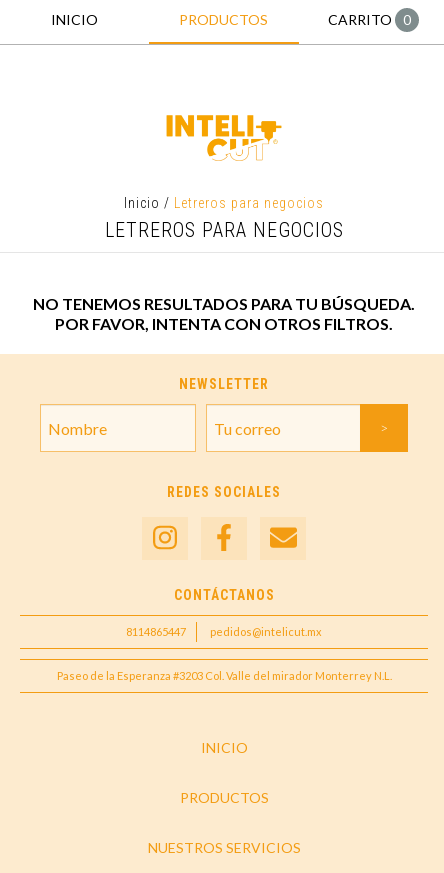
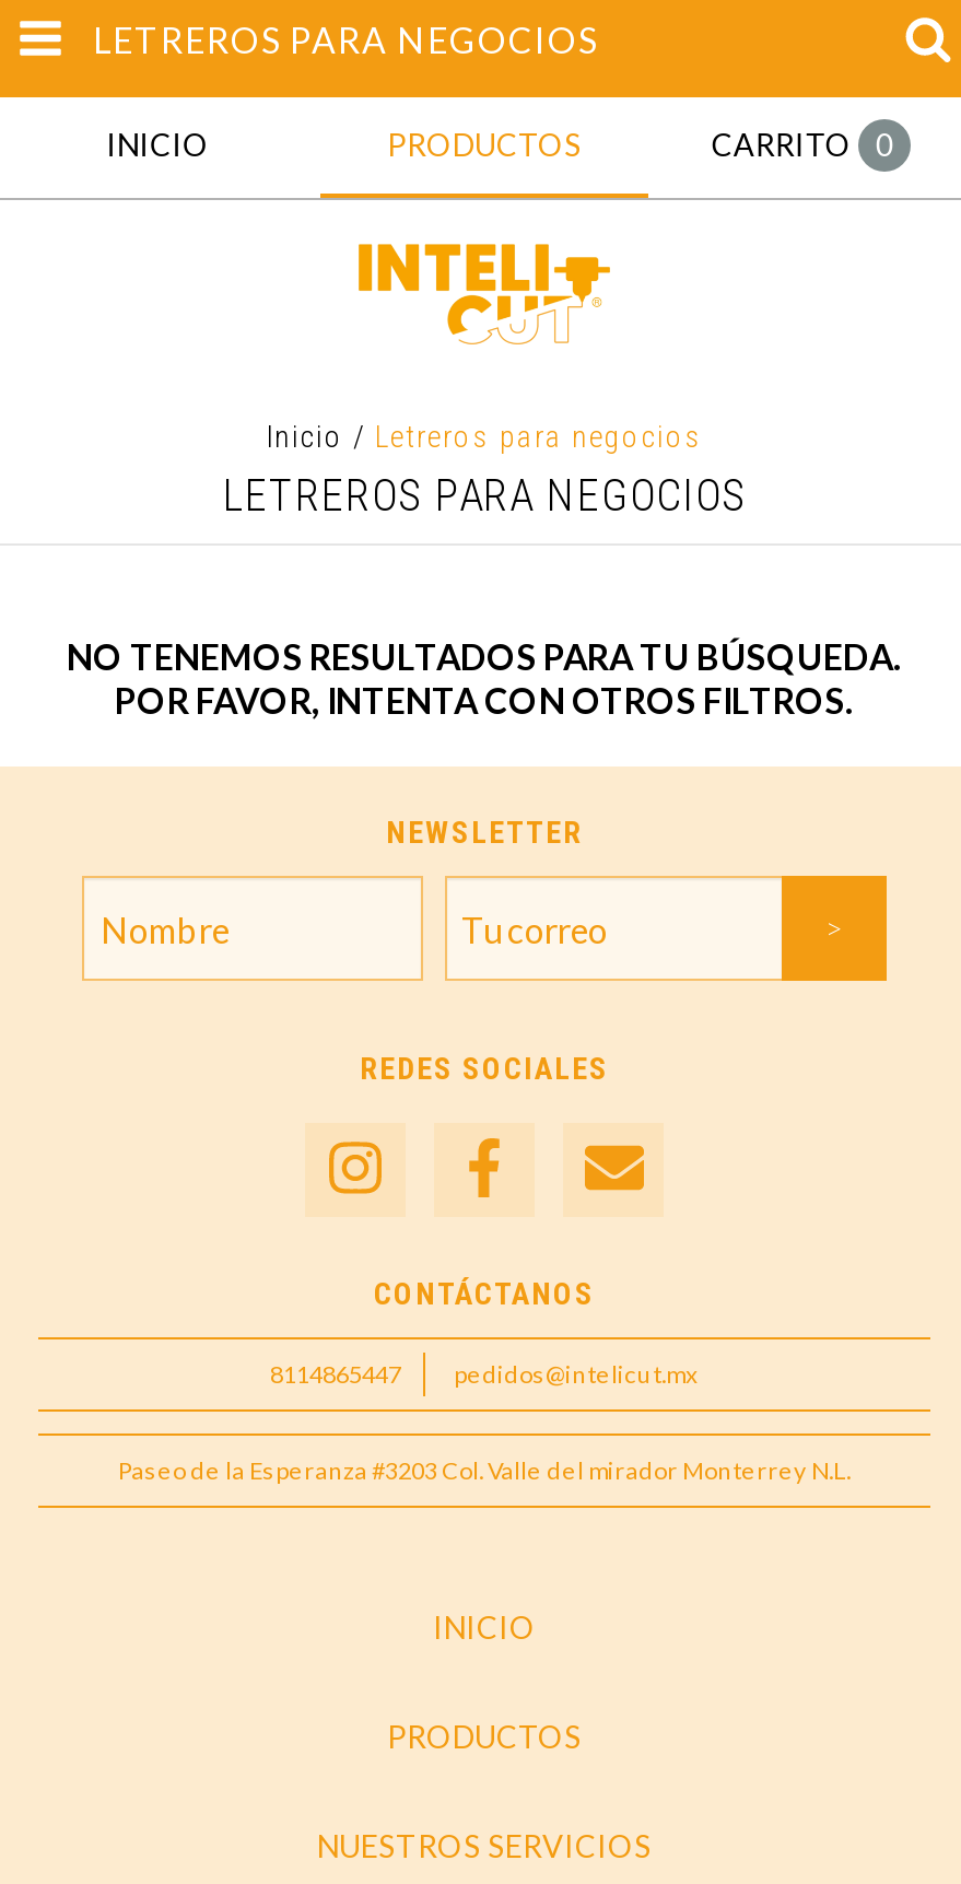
none -> [93,19,598,60] LETREROS PARA NEGOCIOS
moved [51,11,411,28] -> [106,126,893,163]: INICIO | PRODUCTOS | CARRITO | 0

